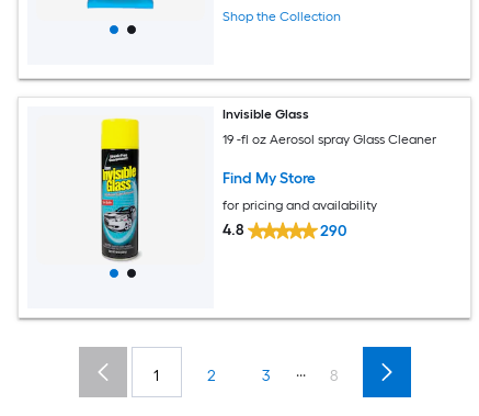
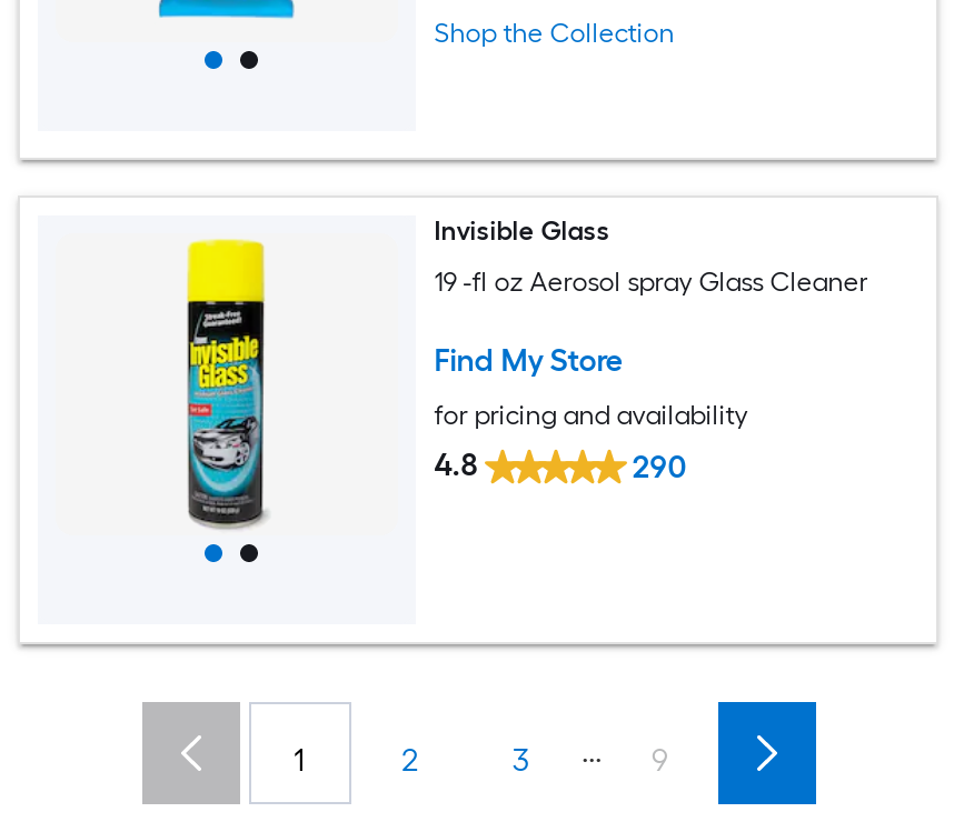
[330,367,338,386] 8 -> [652,743,667,780] 9

